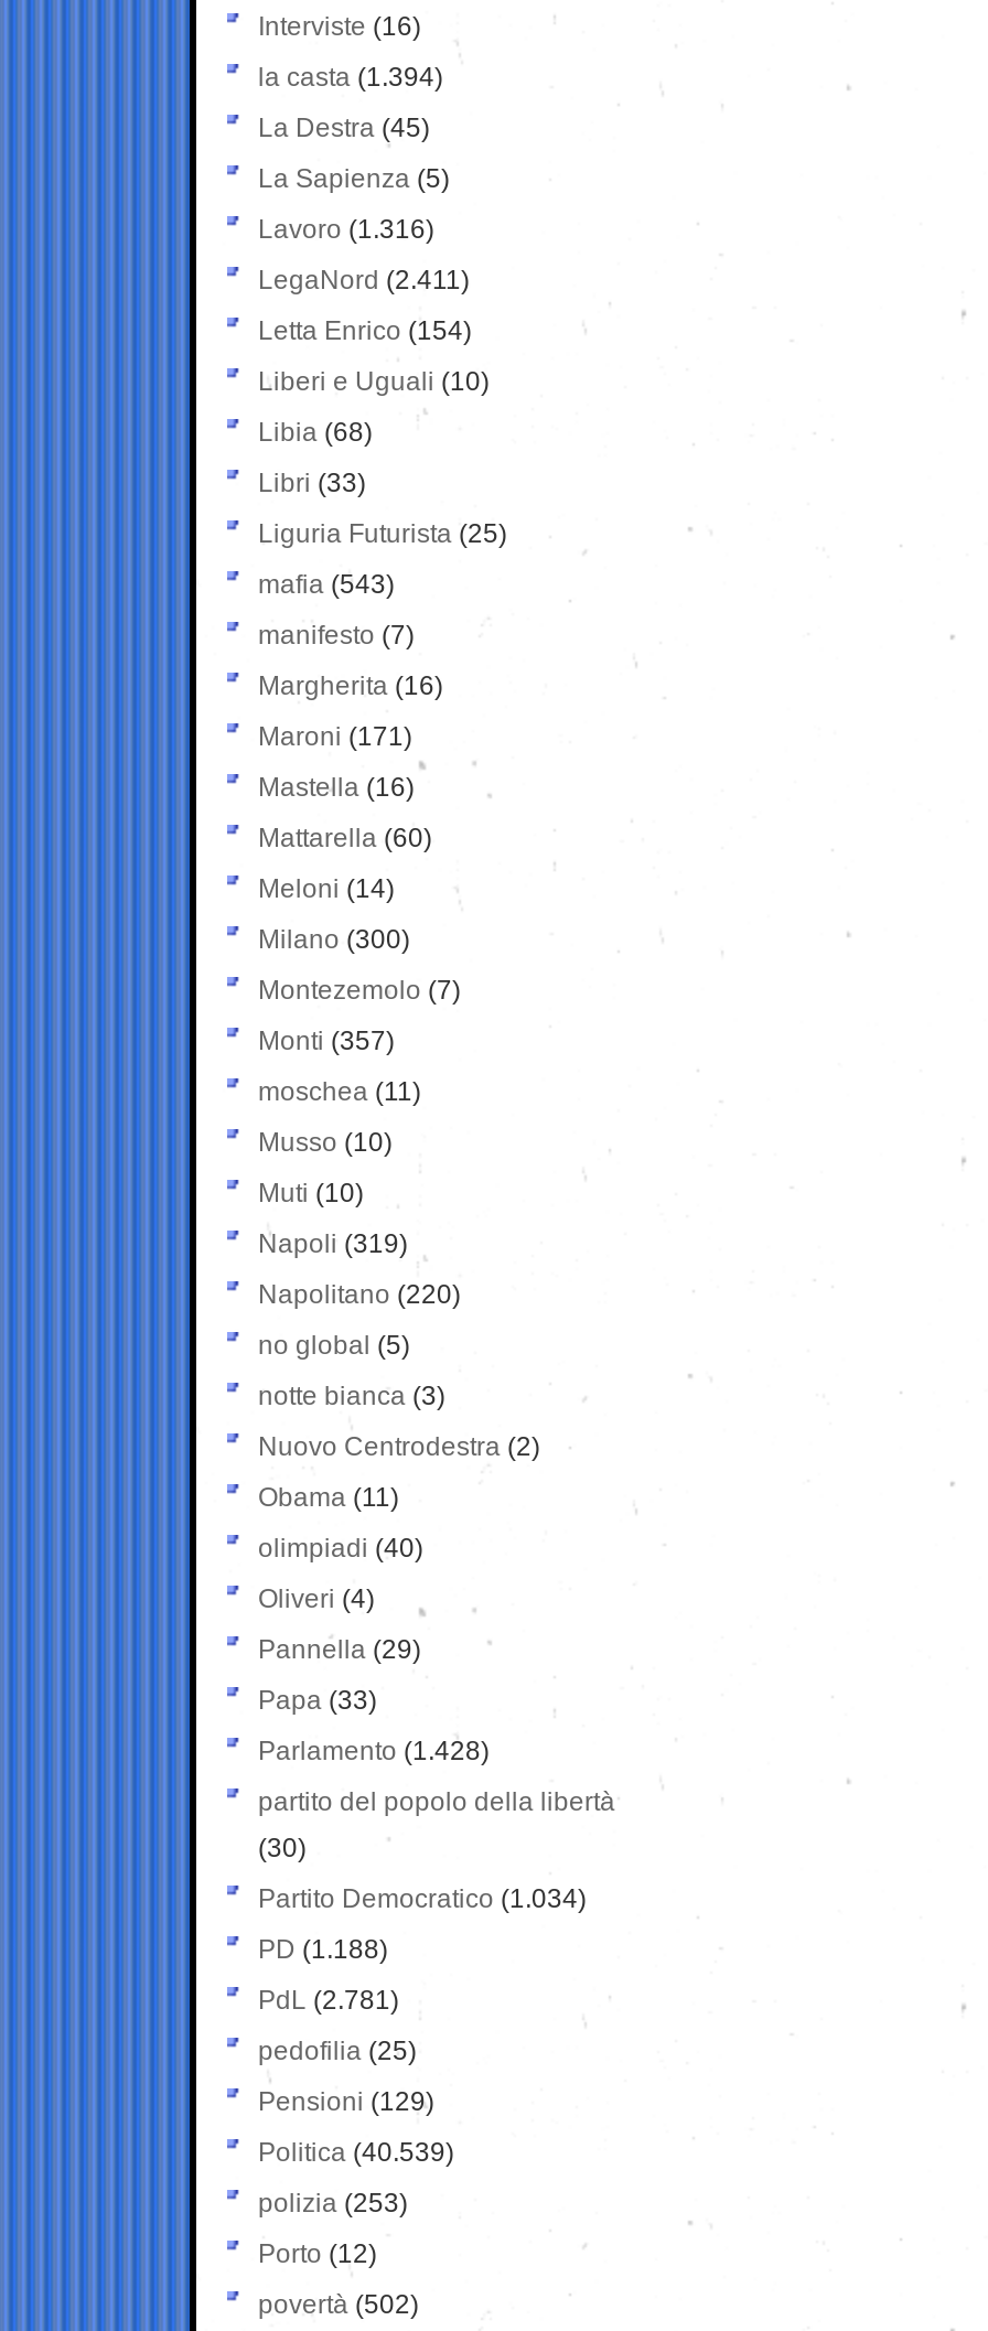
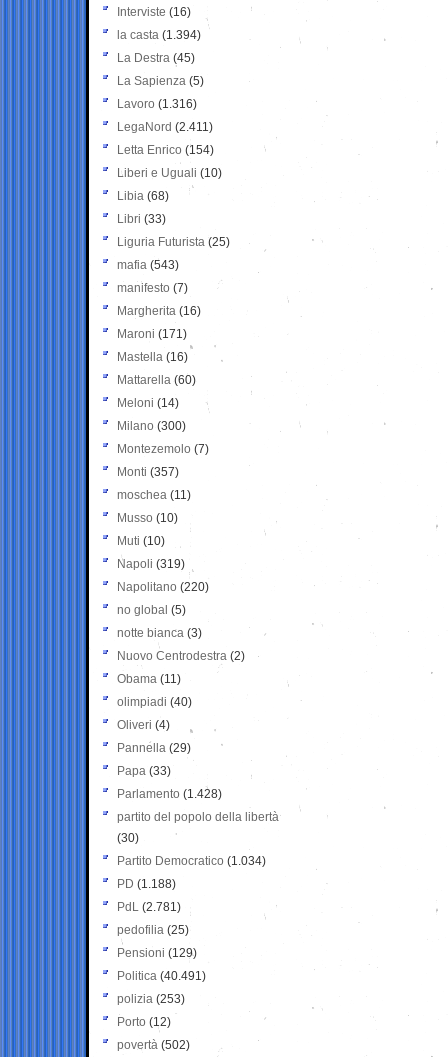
[258,2137,454,2168] Politica (40.539) -> [117,969,206,983] Politica (40.491)

